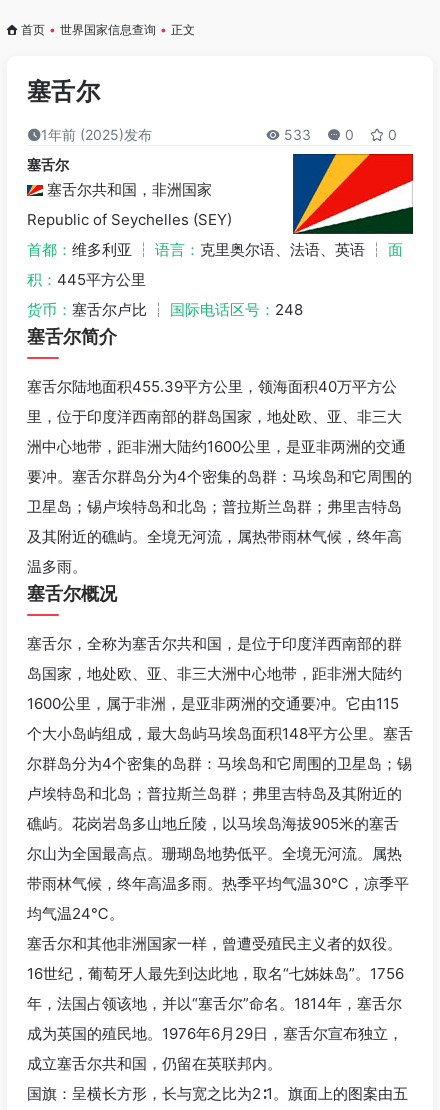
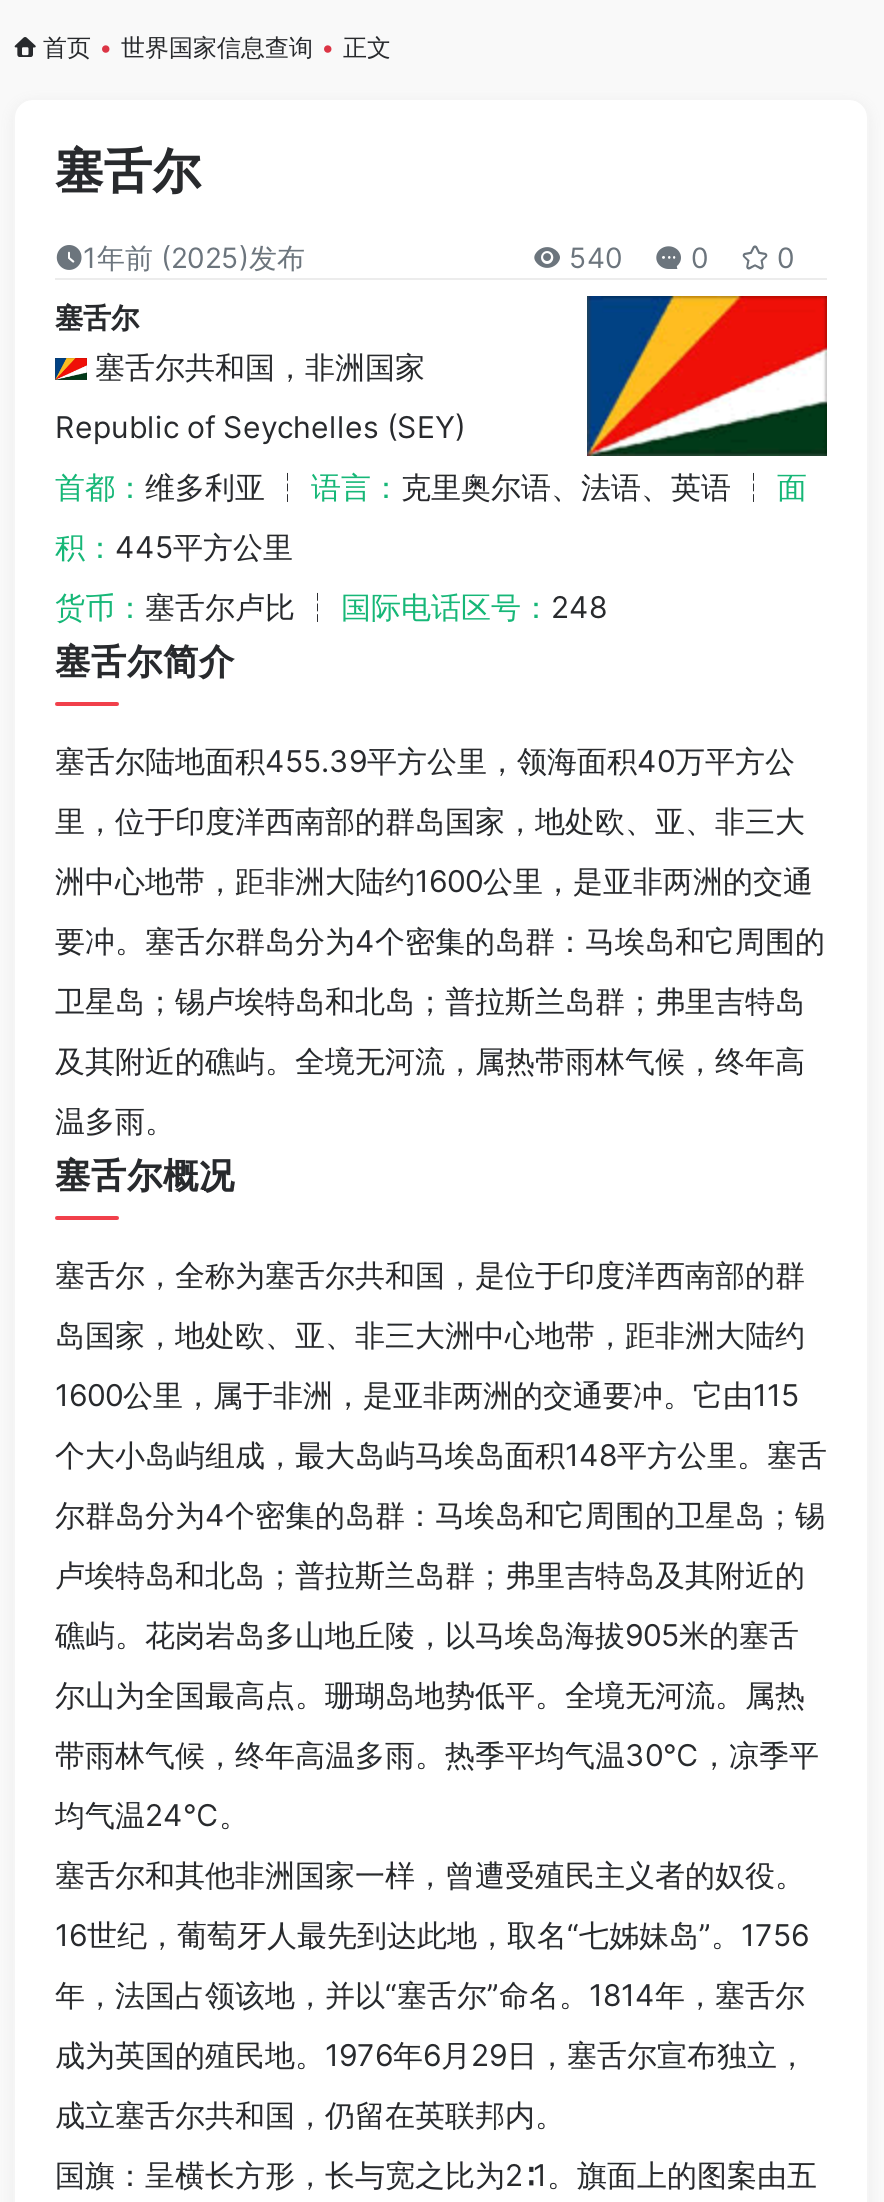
[280,126,397,143] 533 0 0 -> [561,240,795,274] 540 0 0

